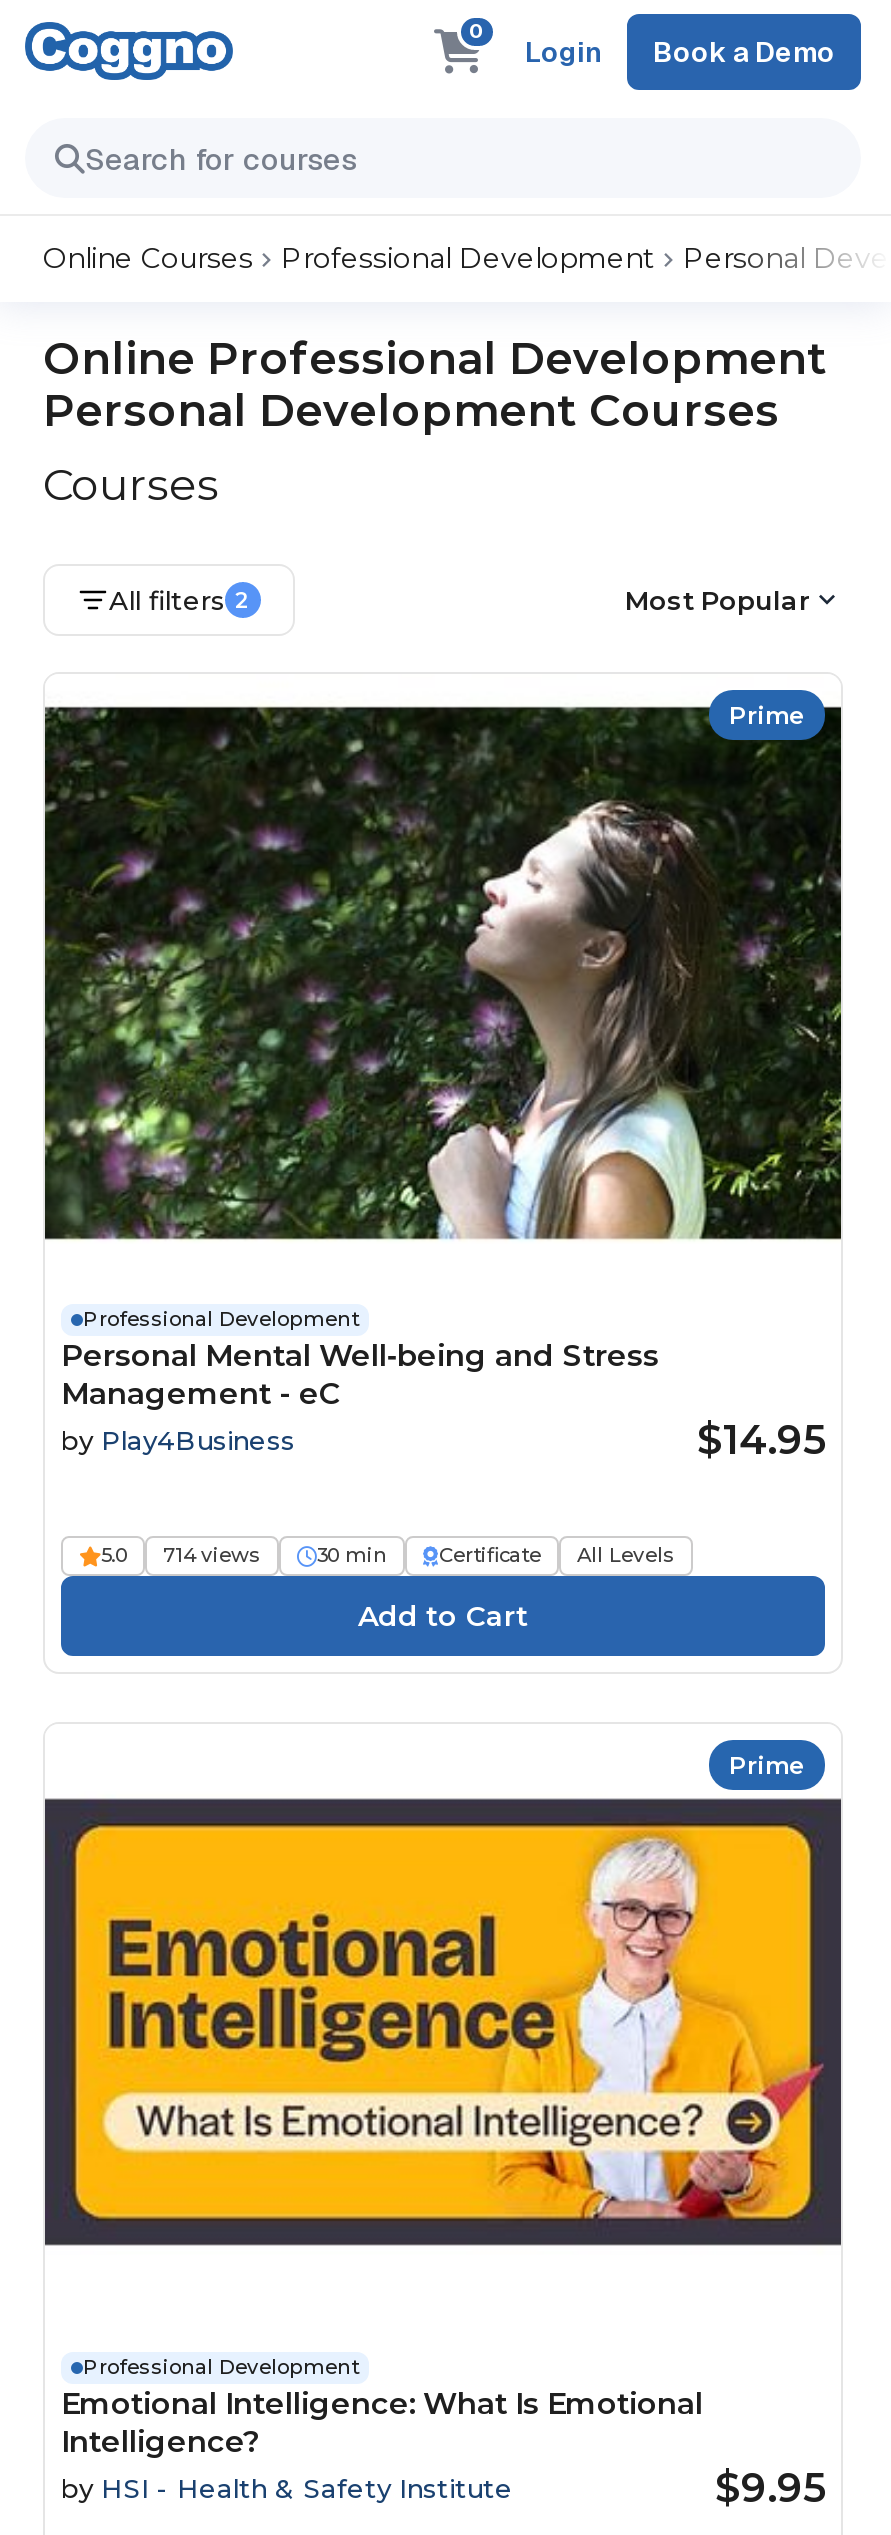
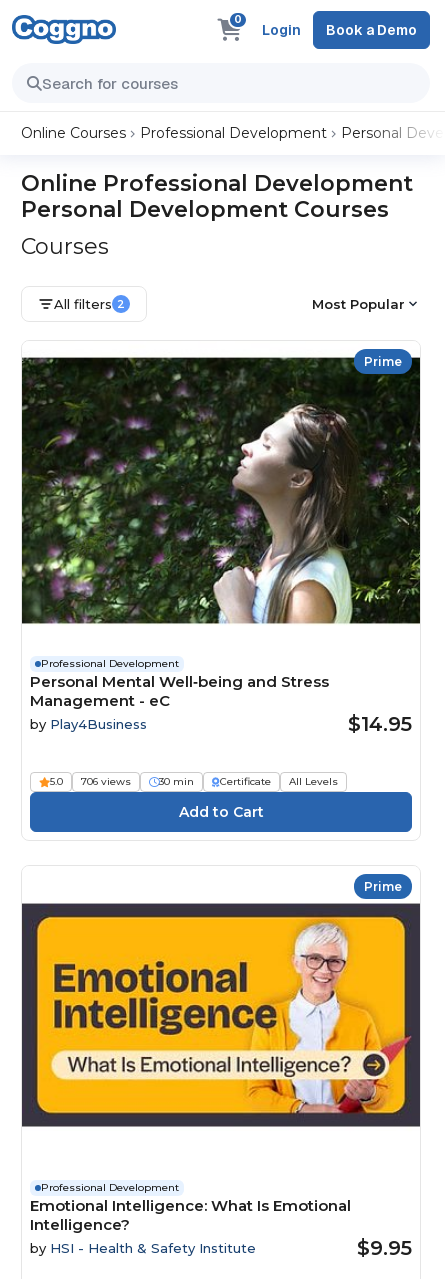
[101,1541,261,1567] 5.0 714 views -> [50,774,131,787] 5.0 706 views

